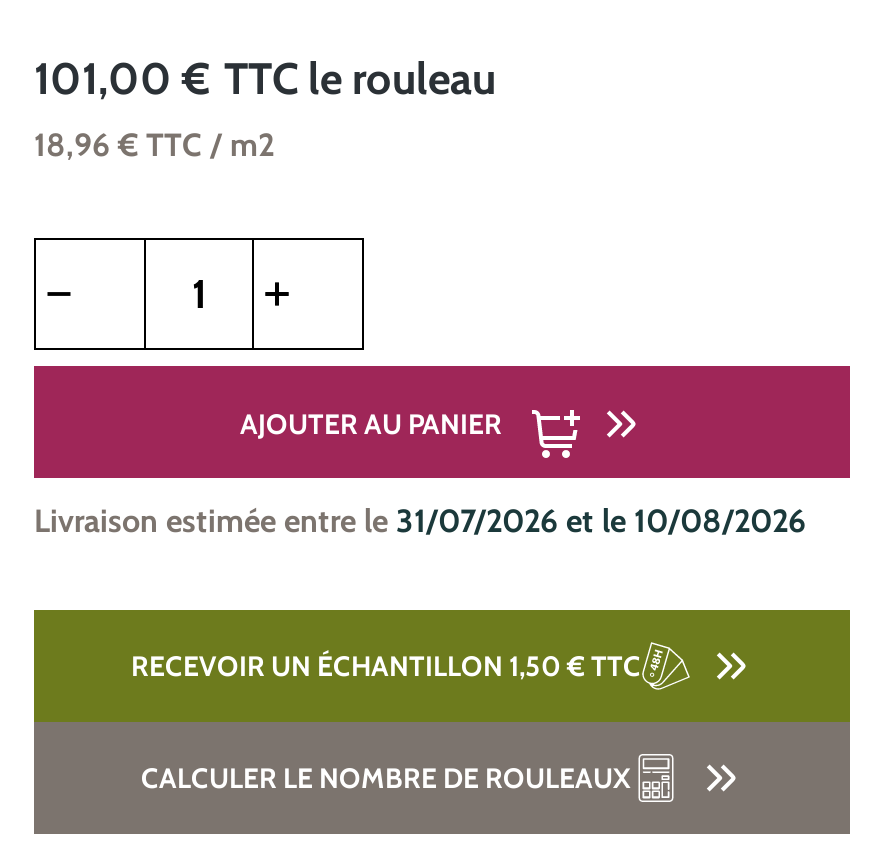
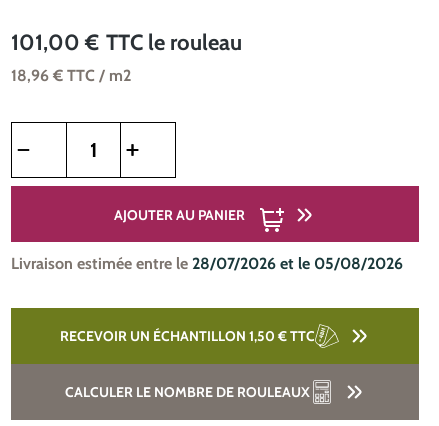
[34,502,806,540] Livraison estimée entre le 31/07/2026 et le 10/08/2026 -> [11,254,403,273] Livraison estimée entre le 28/07/2026 et le 05/08/2026

